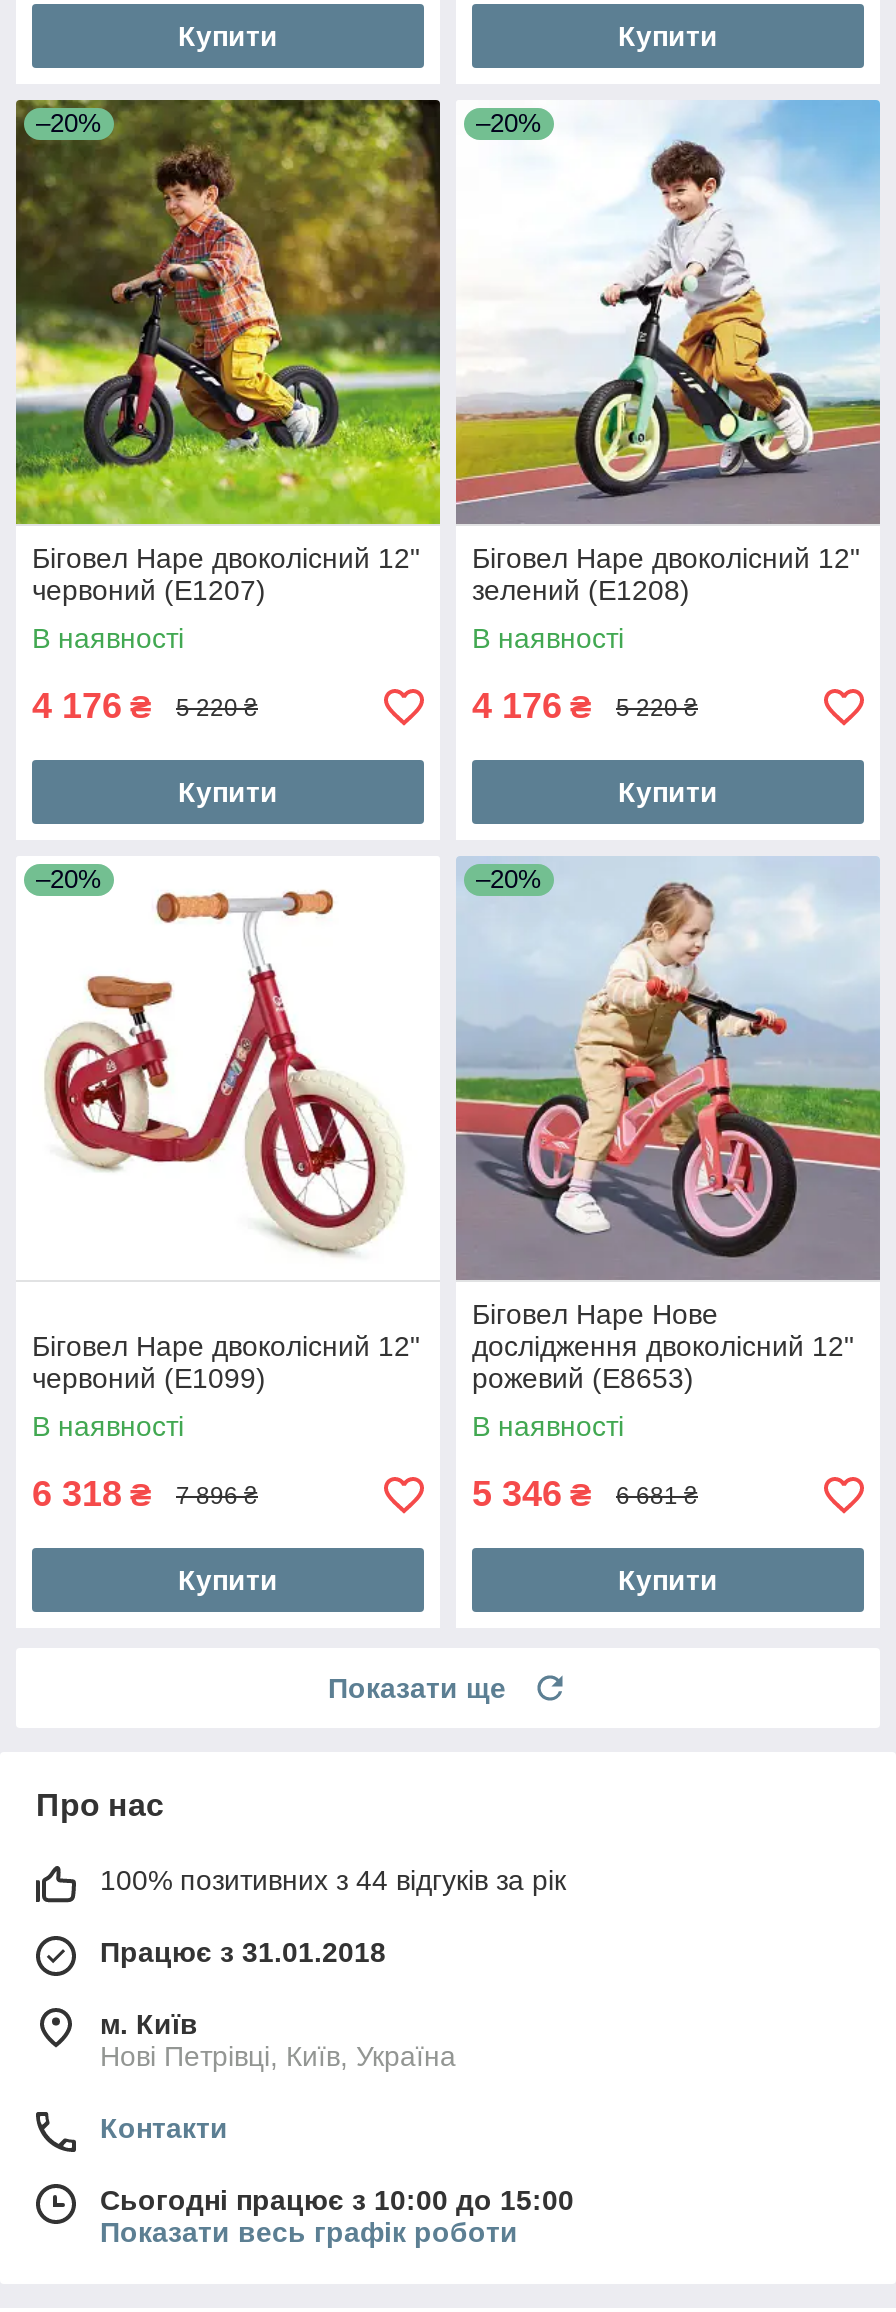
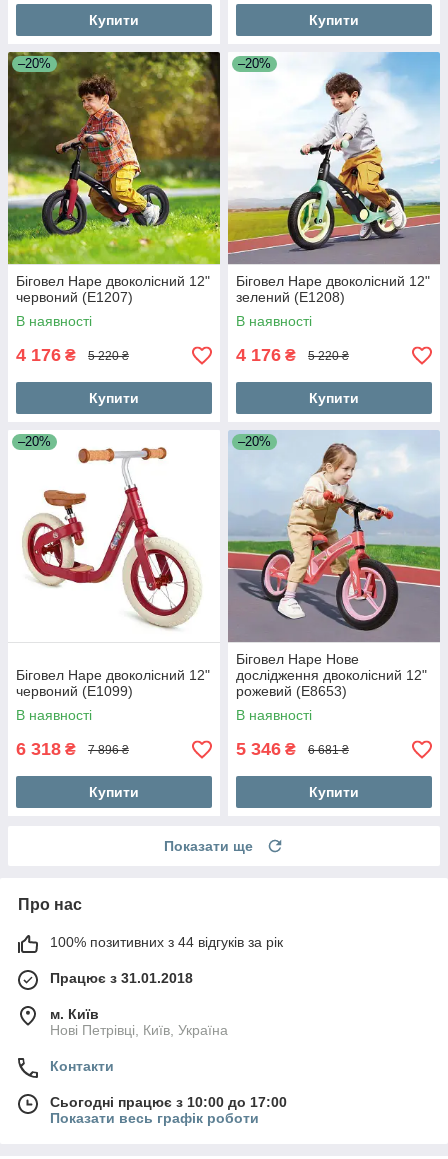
[100,2185,574,2217] Сьогодні працює з 10:00 до 15:00 -> [50,1094,287,1110] Сьогодні працює з 10:00 до 17:00

